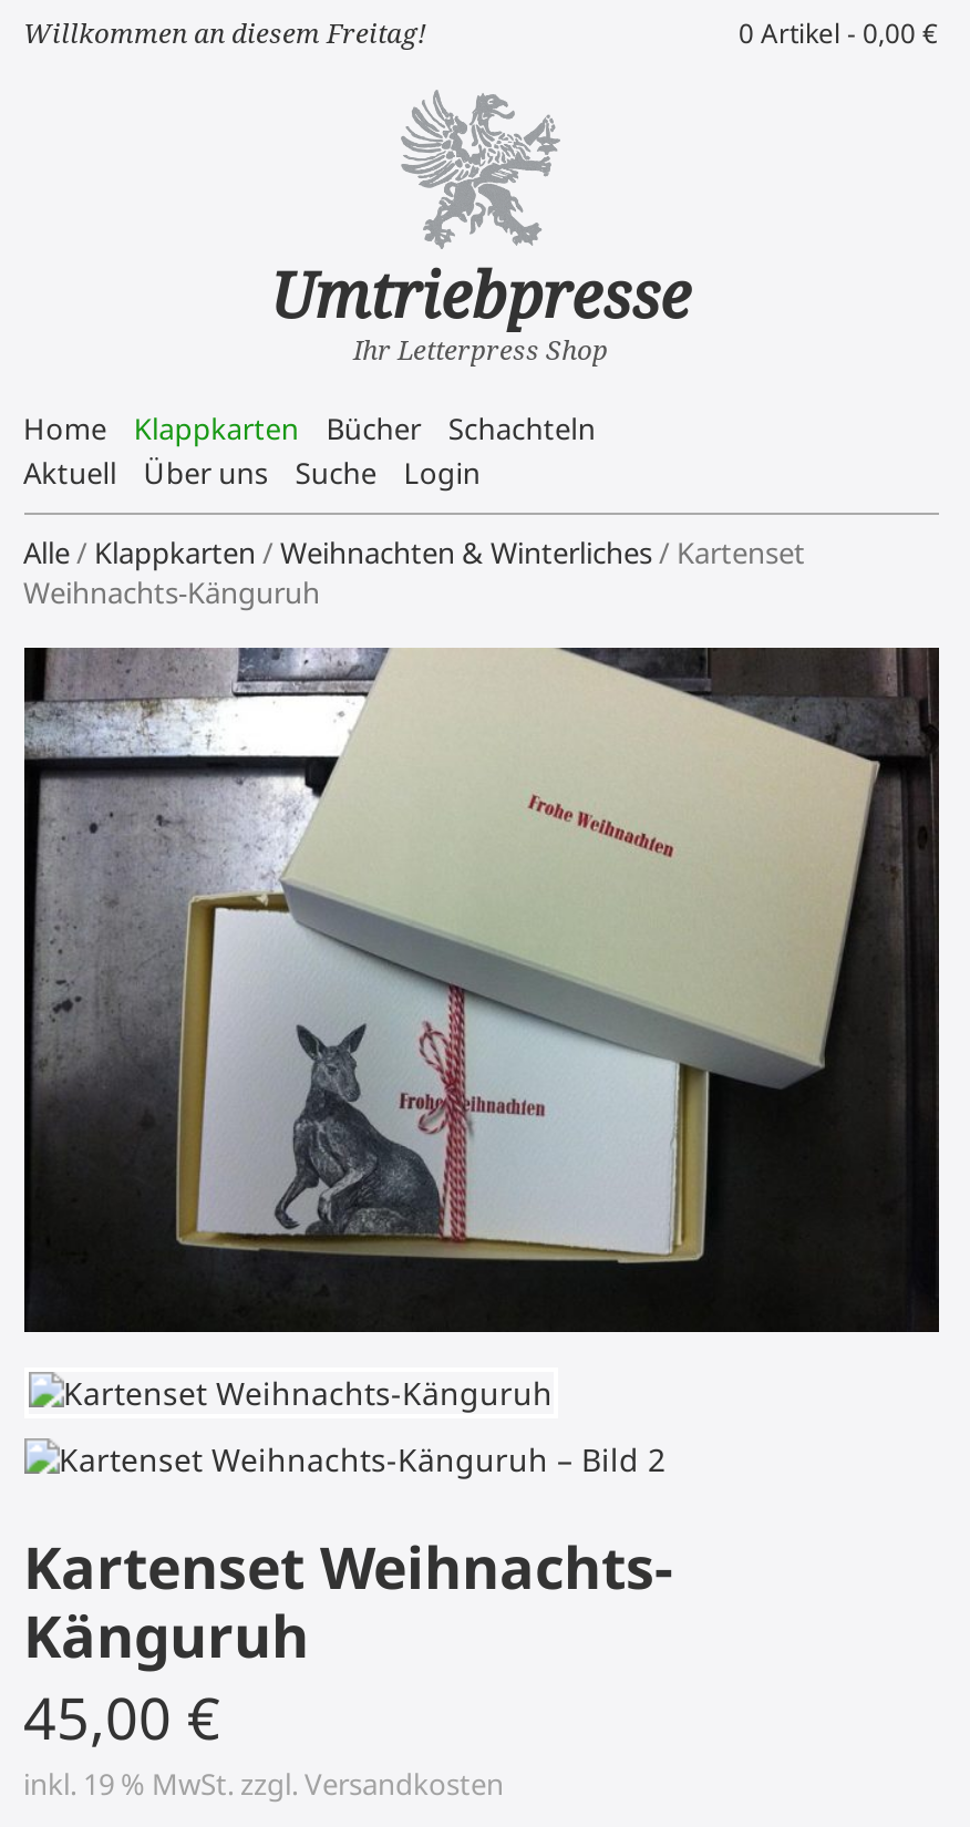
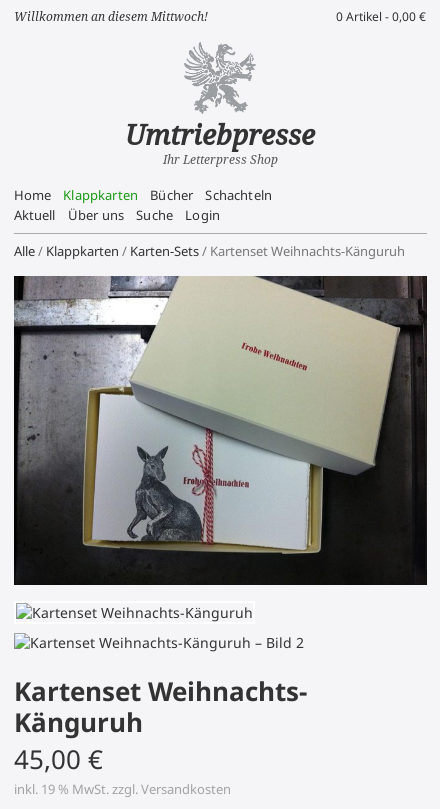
[23,14,426,52] Willkommen an diesem Freitag! -> [13,8,207,25] Willkommen an diesem Mittwoch!
[23,533,805,612] Alle / Klappkarten / Weihnachten & Winterliches / Kartenset | Weihnachts-Känguruh -> [13,242,404,260] Alle/ Klappkarten / Karten-Sets/ Kartenset Weihnachts-Känguruh

